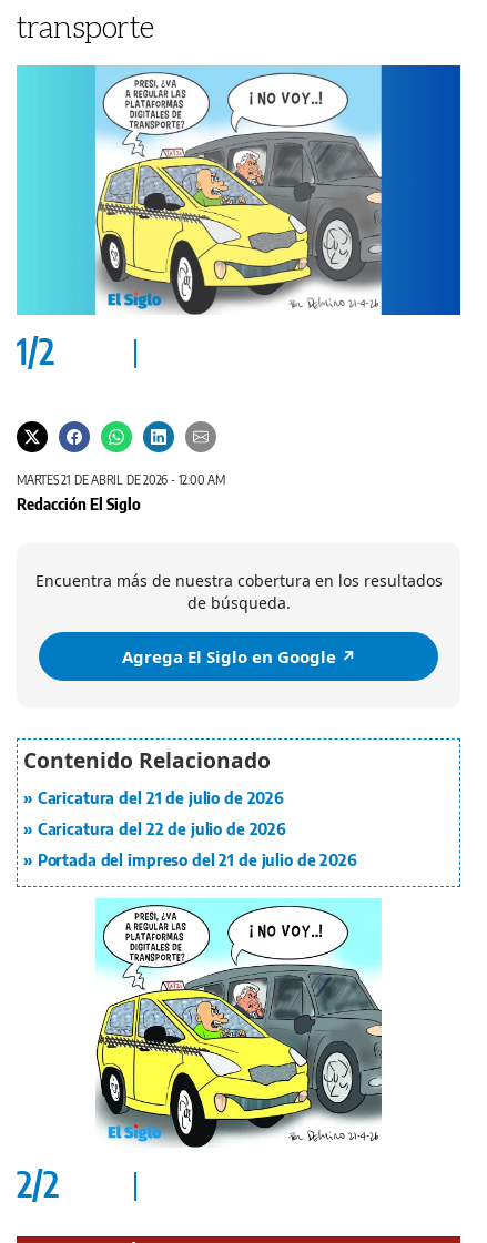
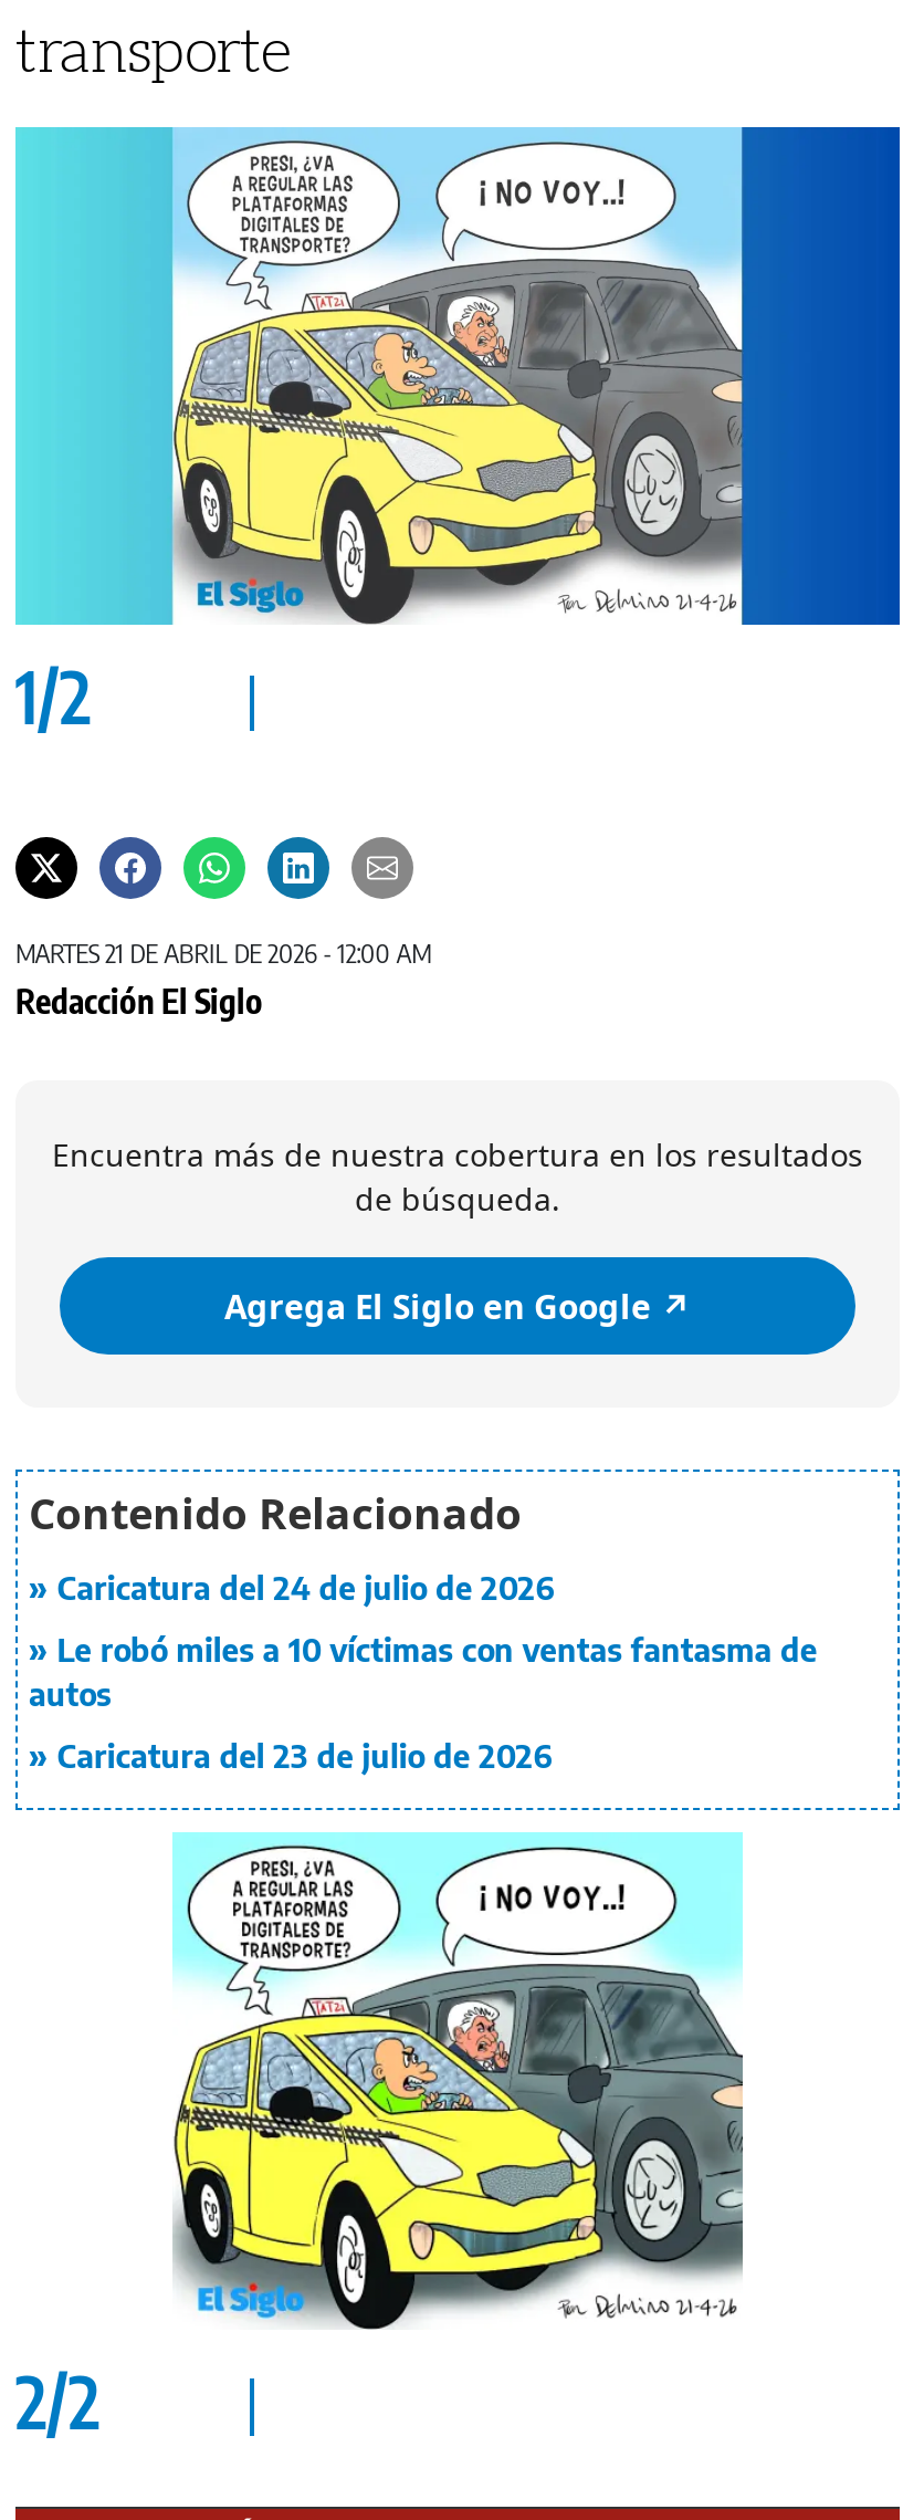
[37,788,284,807] Caricatura del 21 de julio de 2026 -> [57,1569,555,1607] Caricatura del 24 de julio de 2026
[37,819,286,838] Caricatura del 22 de julio de 2026 -> [29,1631,817,1713] Le robó miles a 10 víctimas con ventas fantasma de | autos
[37,850,357,869] Portada del impreso del 21 de julio de 2026 -> [57,1737,553,1775] Caricatura del 23 de julio de 2026

